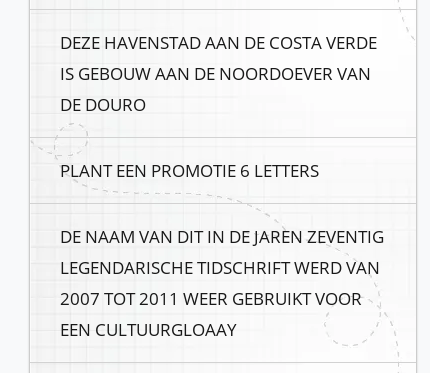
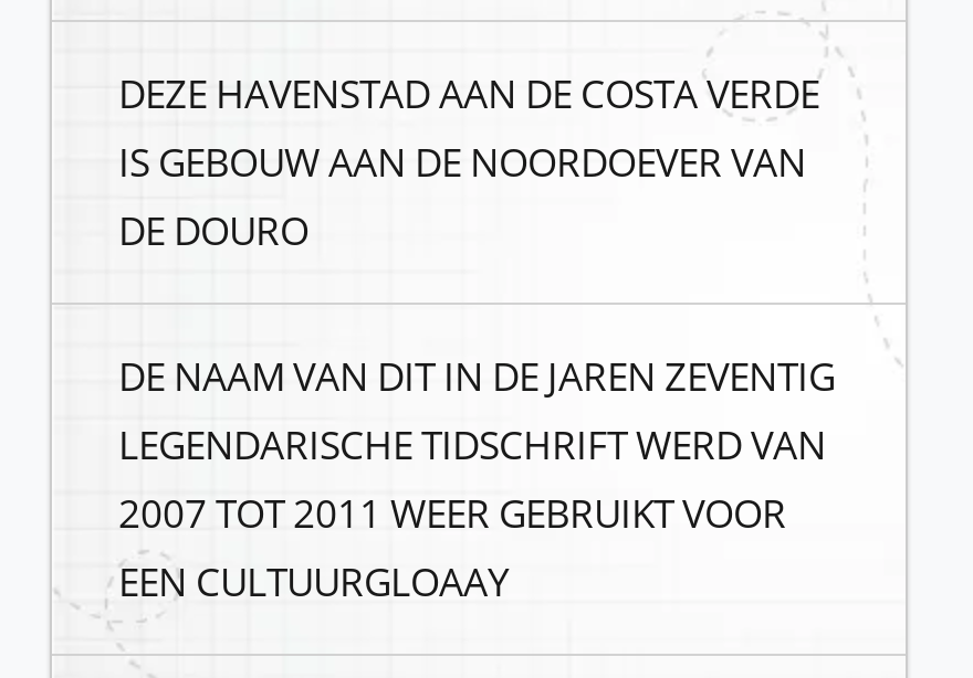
[60,158,319,182] PLANT EEN PROMOTIE 6 LETTERS -> none

